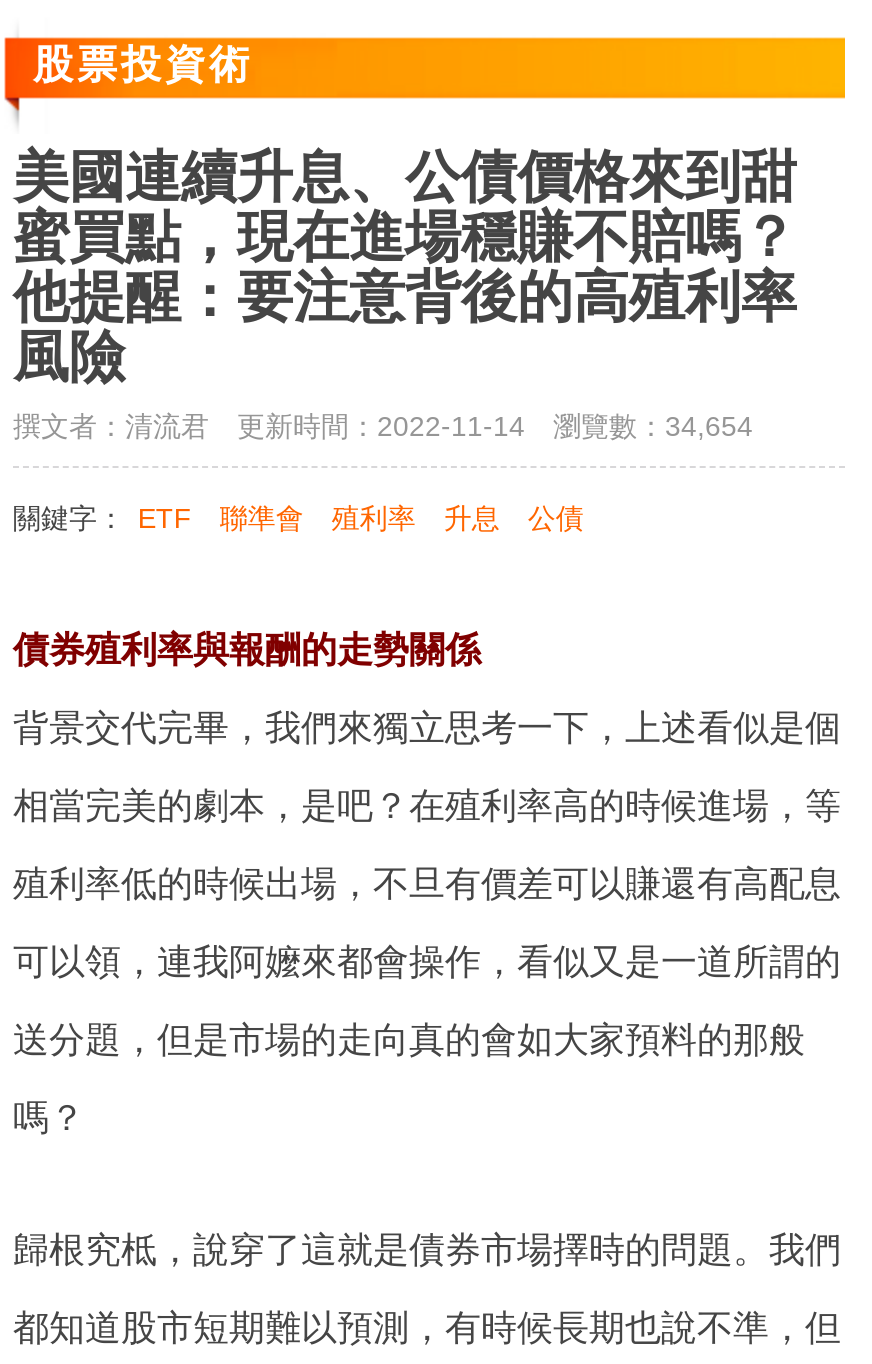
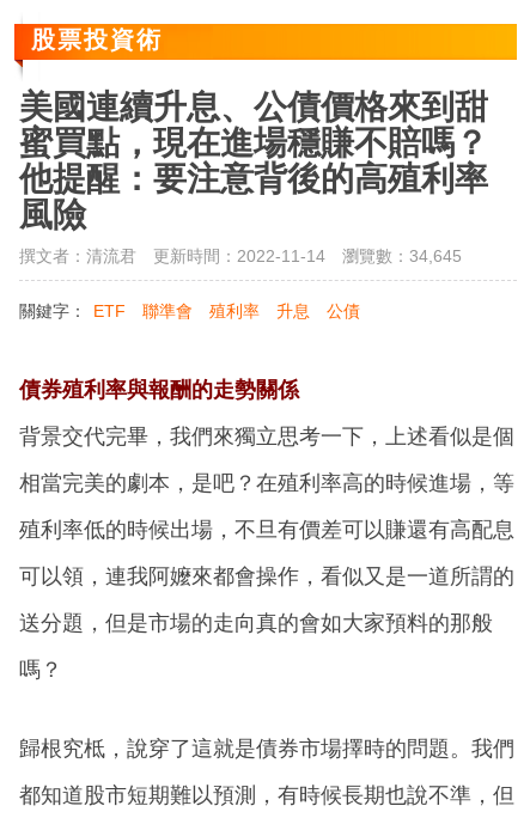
[13,410,753,442] 撰文者：清流君 更新時間：2022-11-14 瀏覽數：34,654 -> [19,246,462,265] 撰文者：清流君 更新時間：2022-11-14 瀏覽數：34,645

